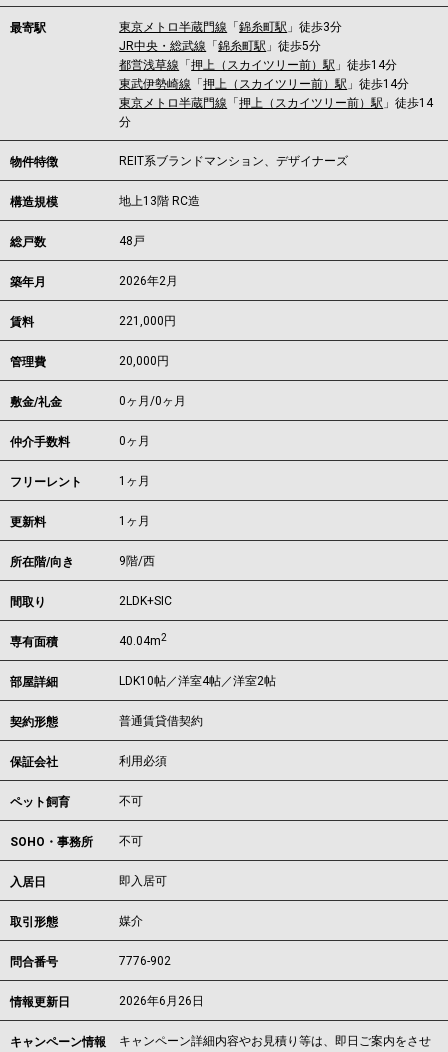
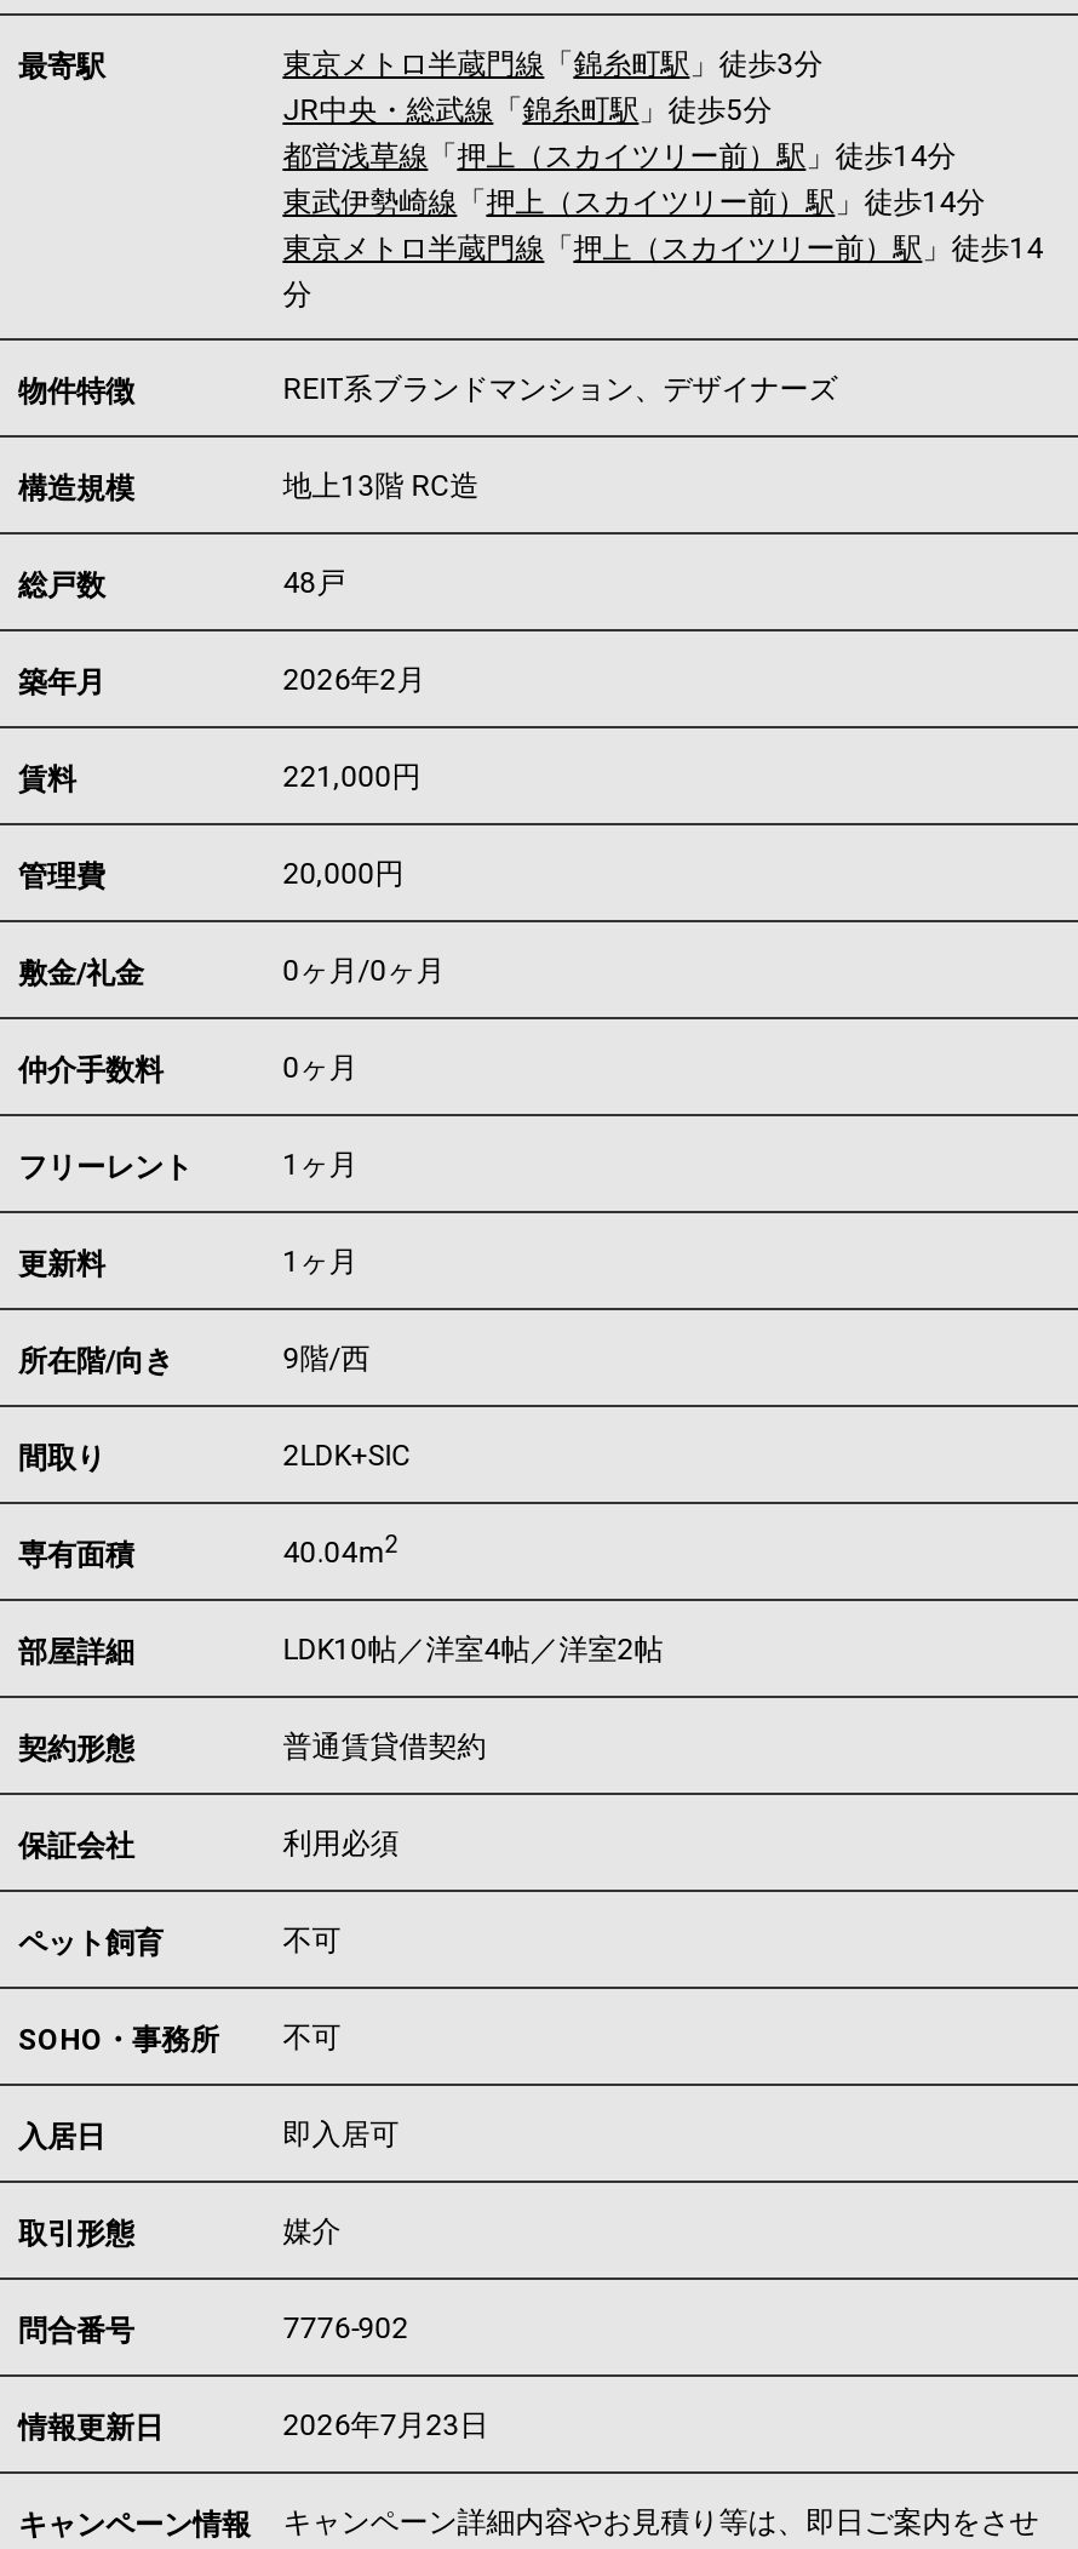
[119,994,204,1008] 2026年6月26日 -> [283,2409,489,2443] 2026年7月23日

